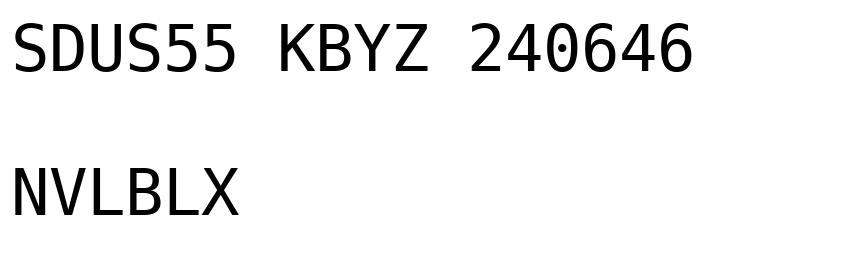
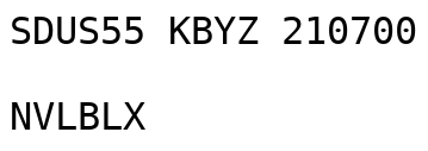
[11,13,695,85] SDUS55 KBYZ 240646 -> [10,10,417,52] SDUS55 KBYZ 210700

